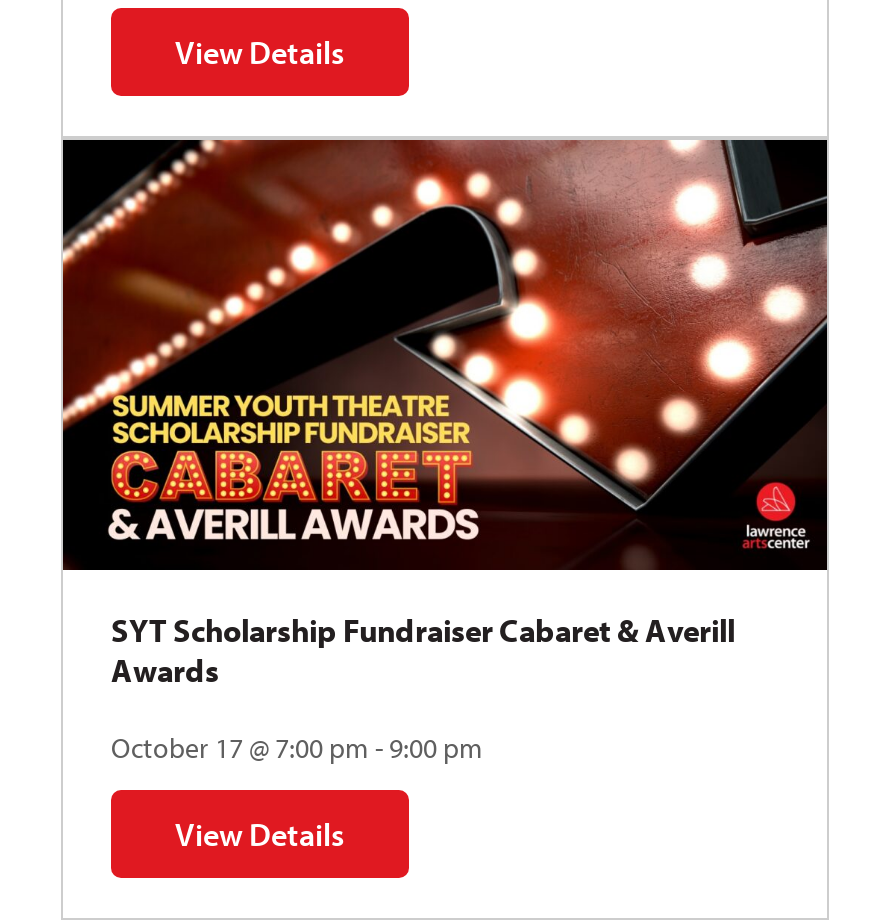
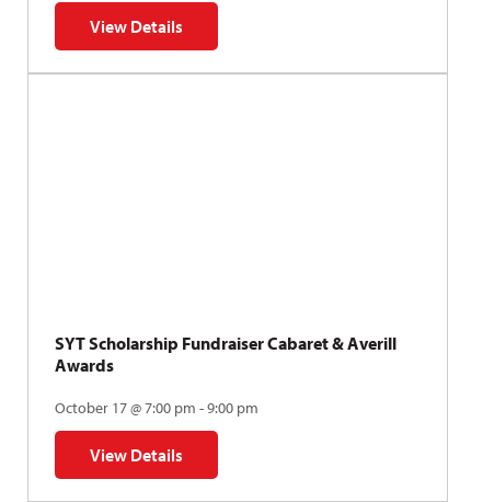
[61,138,829,572] [image] -> none

